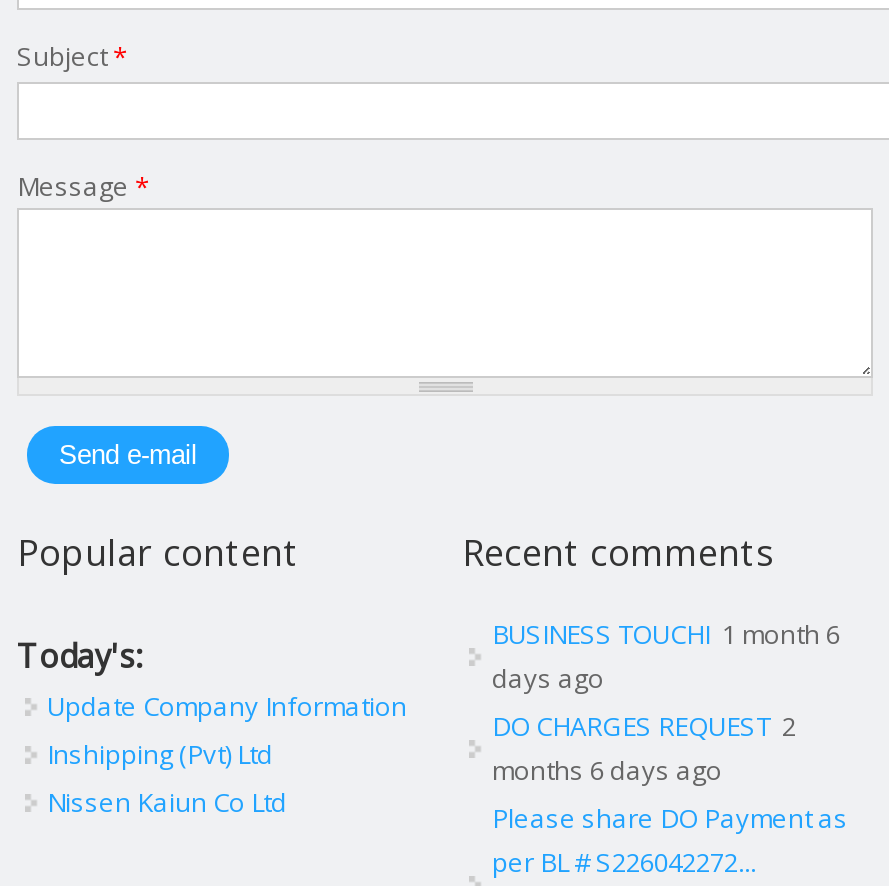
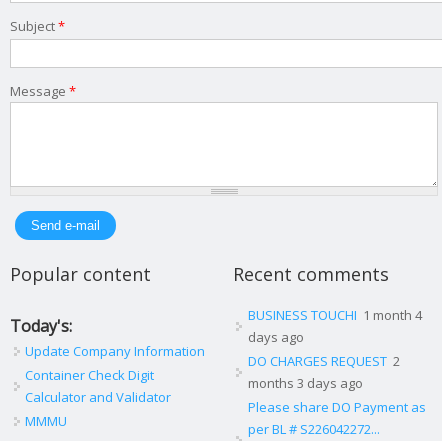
[492,616,840,652] BUSINESS TOUCHI 1 month 6 -> [247,306,421,324] BUSINESS TOUCHI 1 month 4
[47,736,287,820] Inshipping (Pvt) Ltd | Nissen Kaiun Co Ltd -> [25,366,171,430] Container Check Digit | Calculator and Validator | MMMU
[492,752,722,788] months 6 days ago -> [247,374,362,392] months 3 days ago

